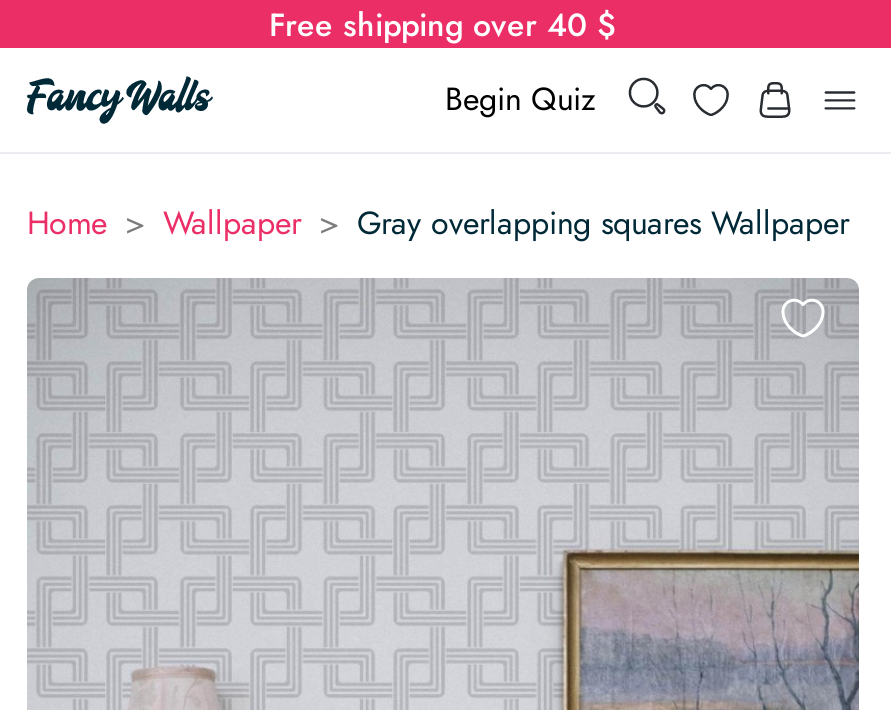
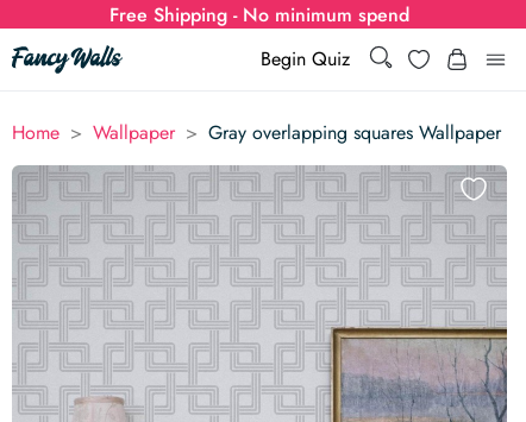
[269,1,617,47] Free shipping over 40 $ -> [109,1,409,28] Free Shipping - No minimum spend

